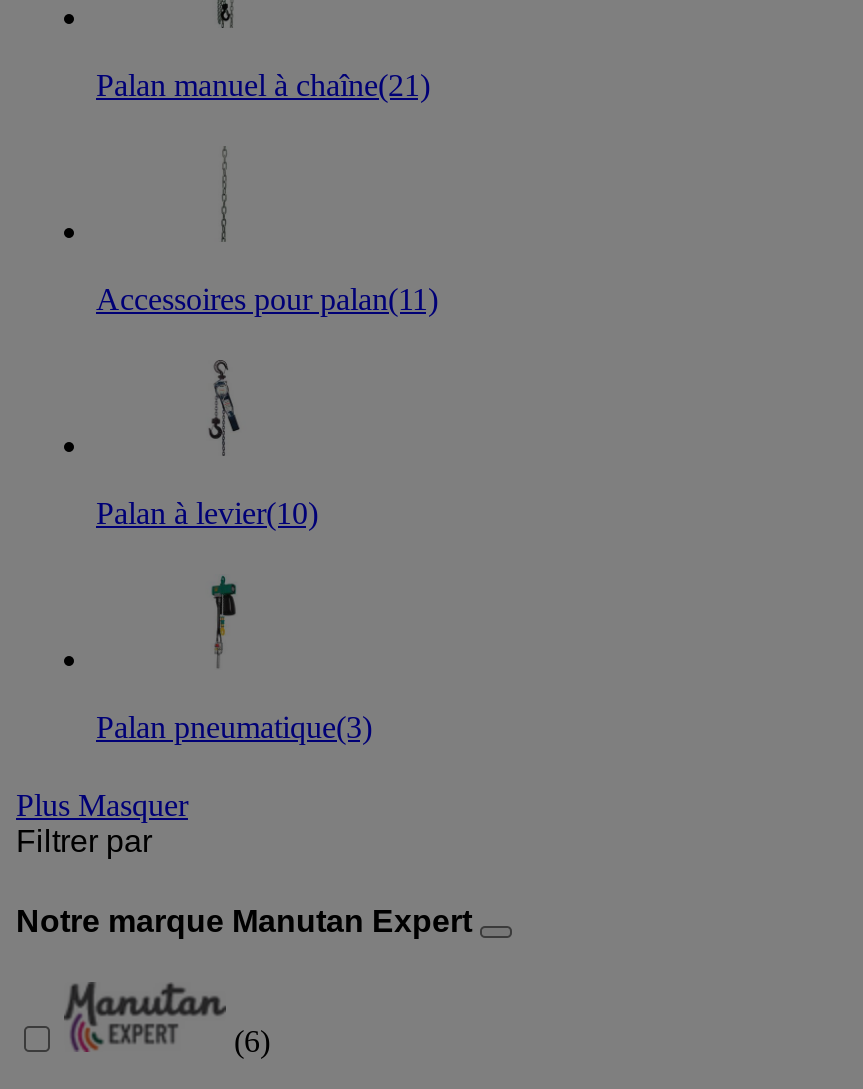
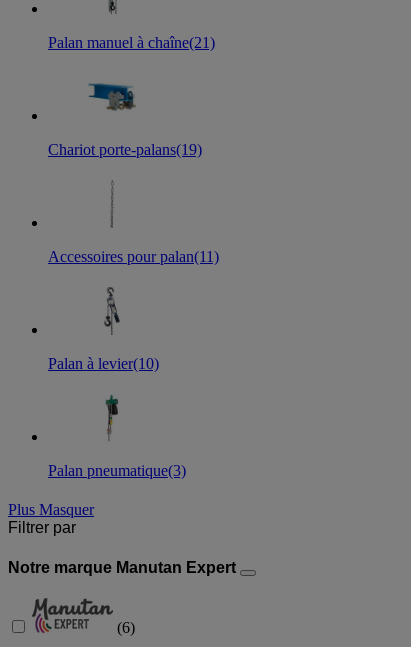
none -> [48,75,202,158] [image] | Chariot porte-palans(19)

